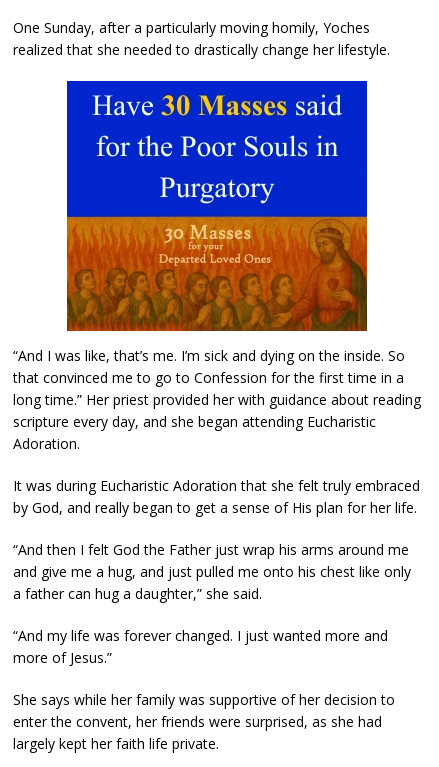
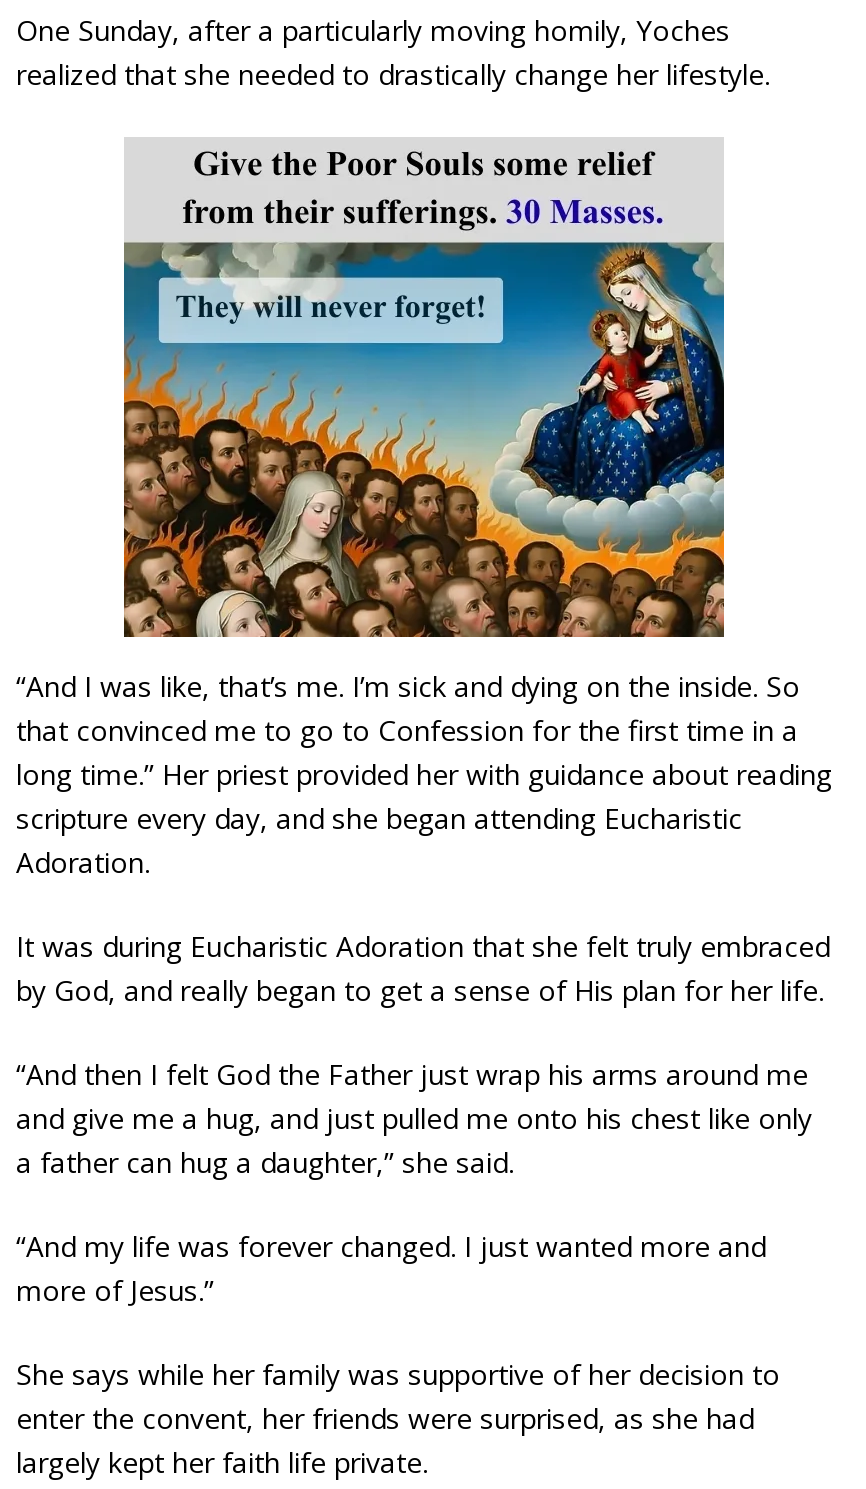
[66,80,368,332] [image] -> [122,137,726,639] [image]

